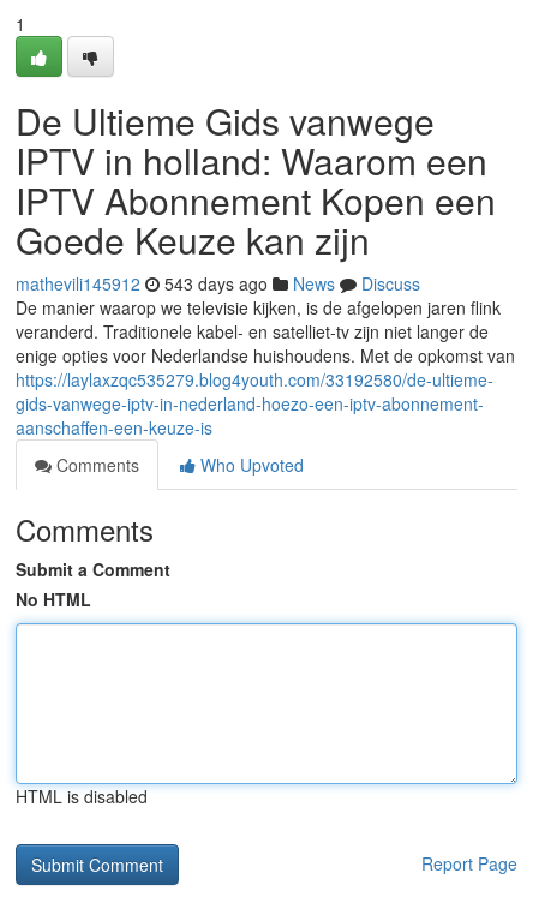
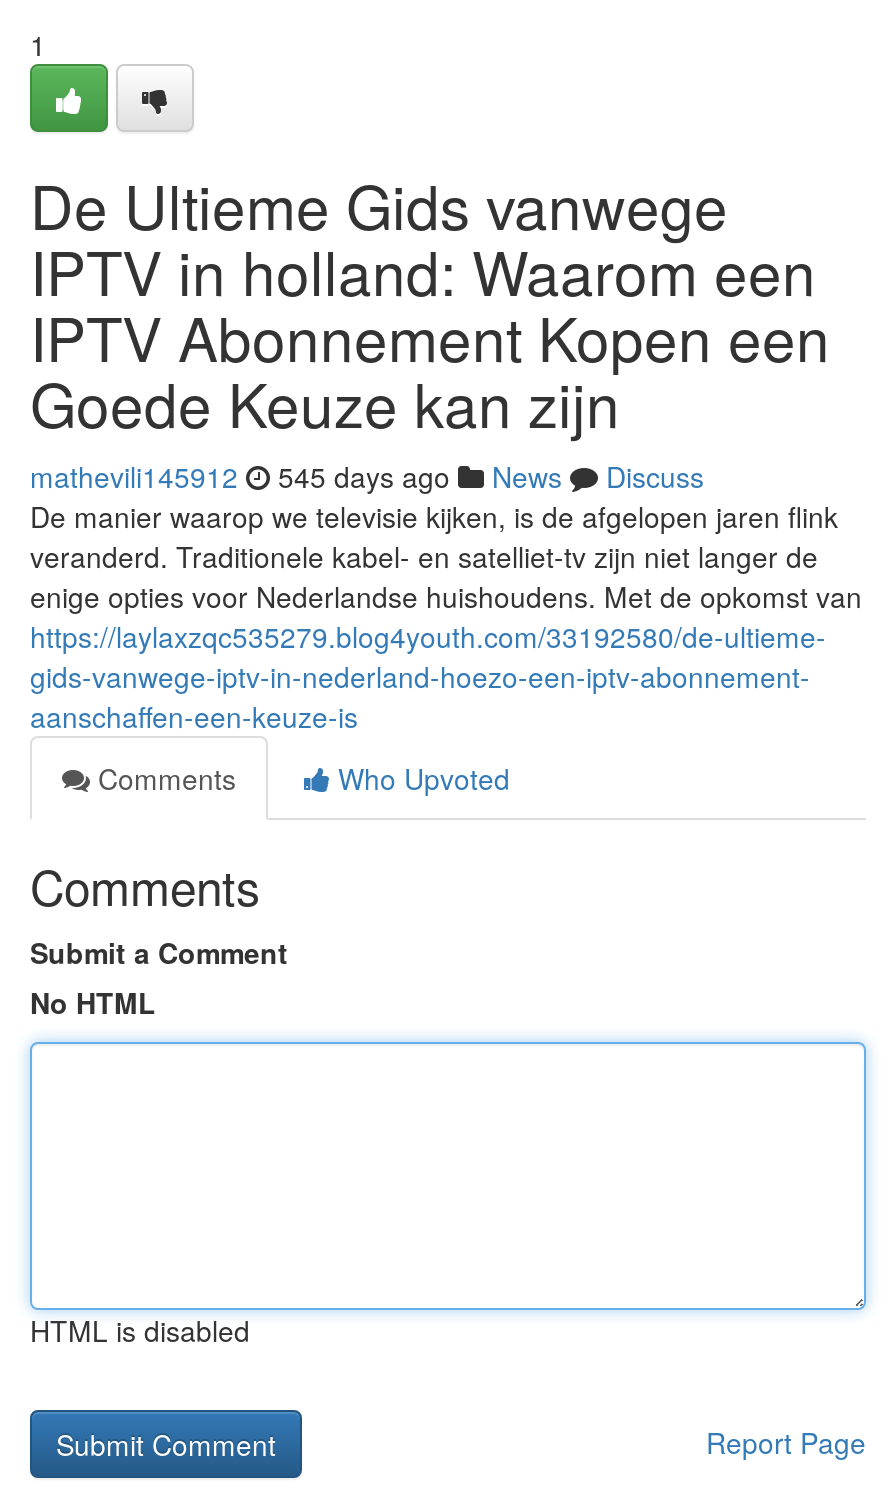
[16,271,420,295] mathevili145912 543 days ago News Discuss -> [30,456,704,496] mathevili145912 545 days ago News Discuss

